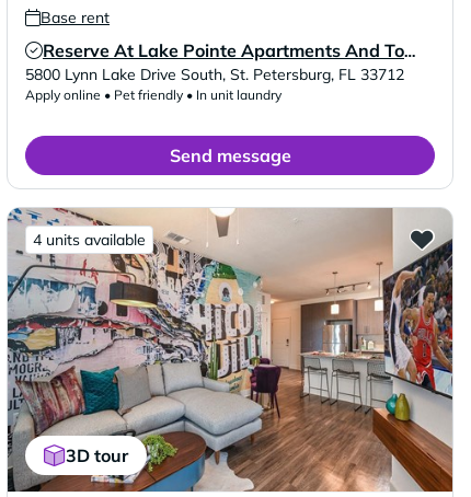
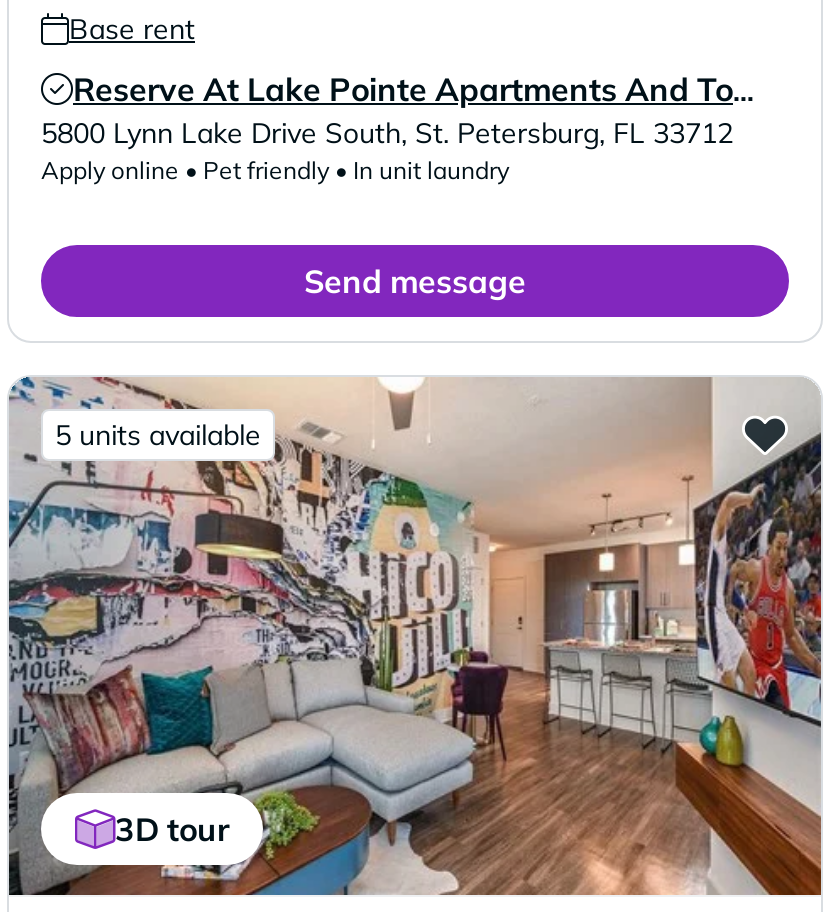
[33,230,146,250] 4 units available -> [55,417,261,453] 5 units available

